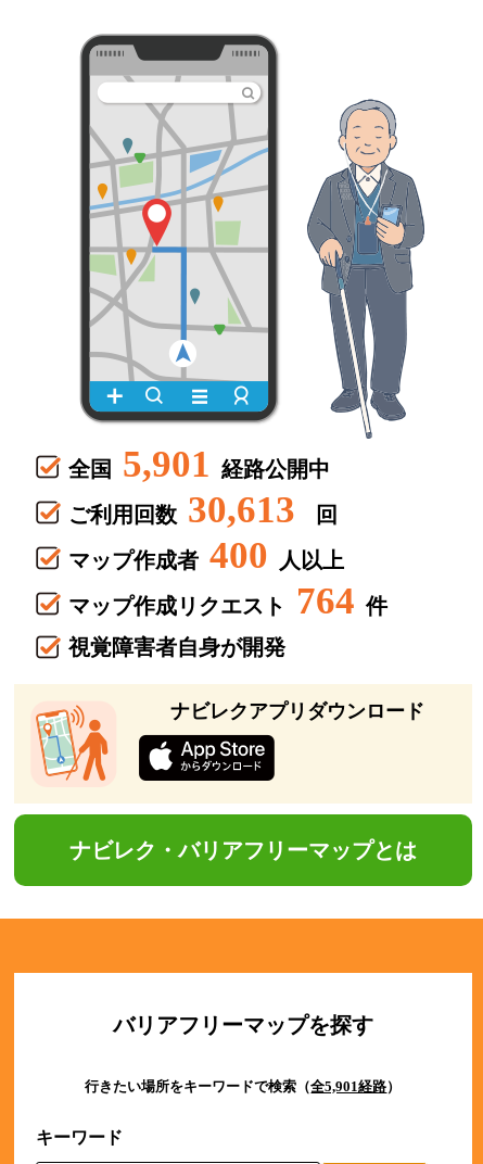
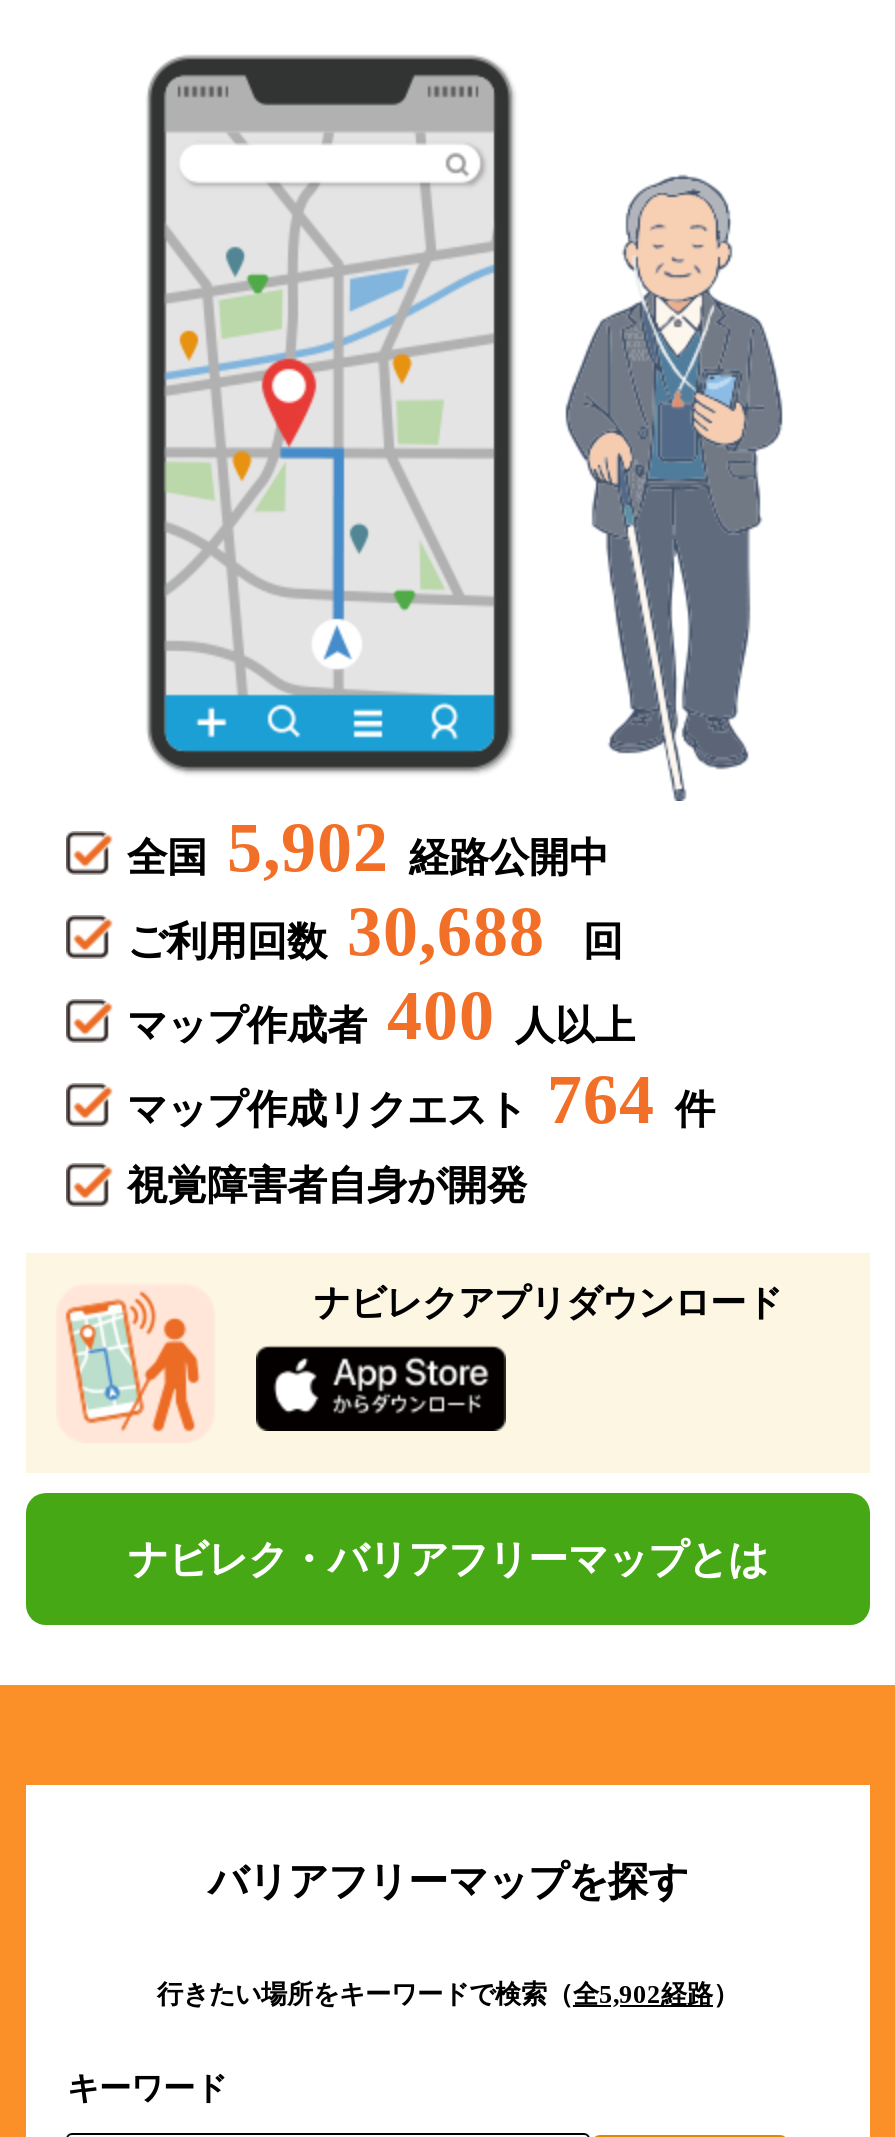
[69,443,330,486] 全国 5,901 経路公開中 -> [127,810,609,888] 全国 5,902 経路公開中
[69,489,338,531] ご利用回数 30,613 回 -> [127,894,623,972] ご利用回数 30,688 回
[85,1079,401,1095] 行きたい場所をキーワードで検索（全5,901経路） -> [157,1980,739,2010] 行きたい場所をキーワードで検索（全5,902経路）

